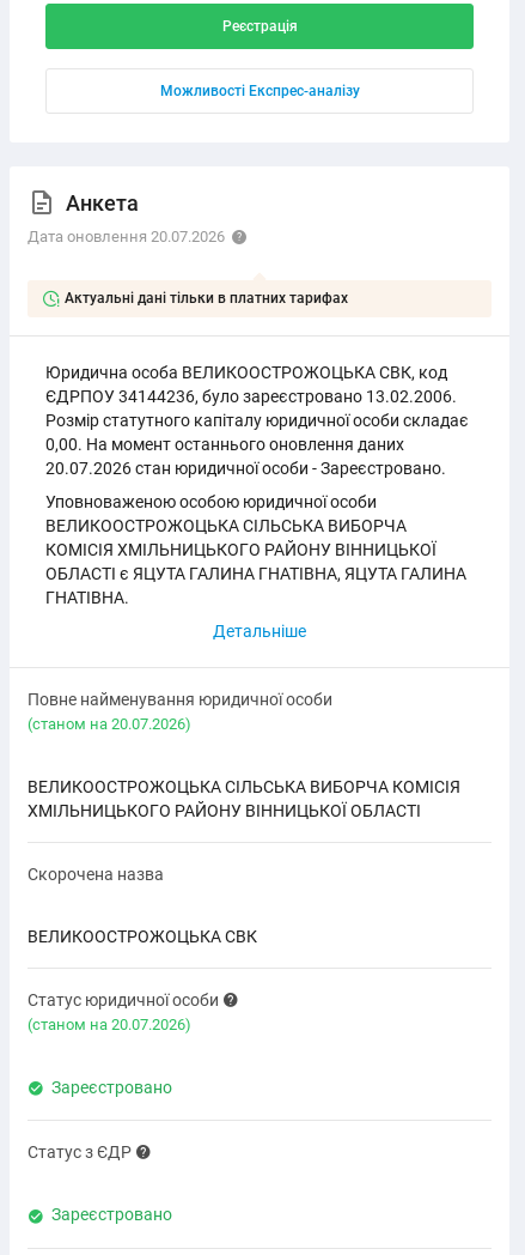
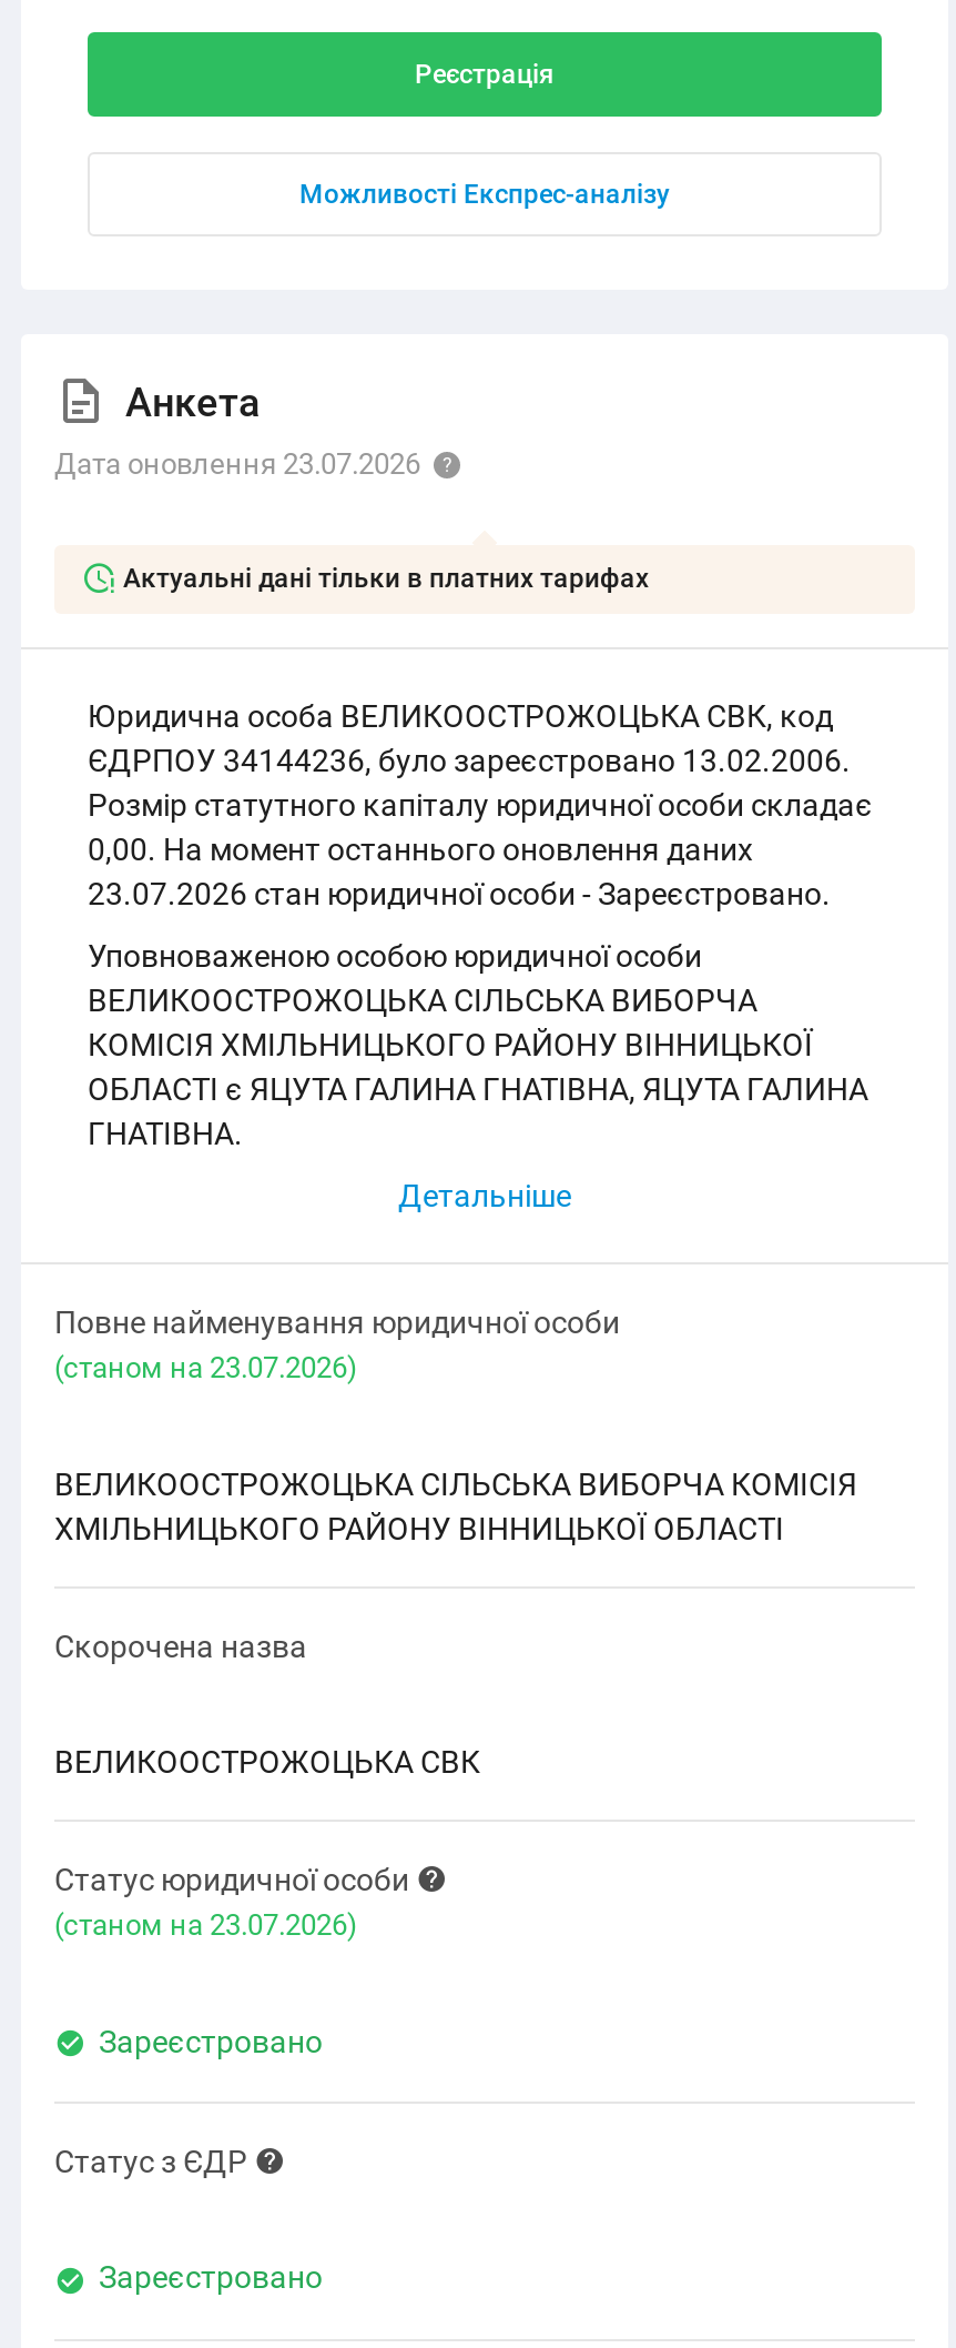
[28,227,225,245] Дата оновлення 20.07.2026 -> [54,447,420,480] Дата оновлення 23.07.2026
[45,459,446,478] 20.07.2026 стан юридичної особи - Зареєстровано. -> [88,876,831,912] 23.07.2026 стан юридичної особи - Зареєстровано.
[28,715,191,733] (cтаном на 20.07.2026) -> [54,1352,358,1385] (cтаном на 23.07.2026)
[28,1016,191,1034] (cтаном на 20.07.2026) -> [54,1909,358,1942] (cтаном на 23.07.2026)

